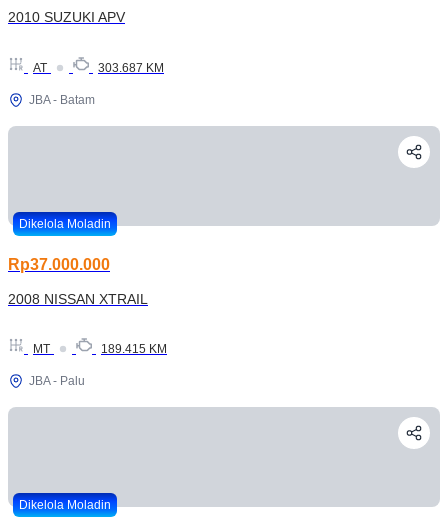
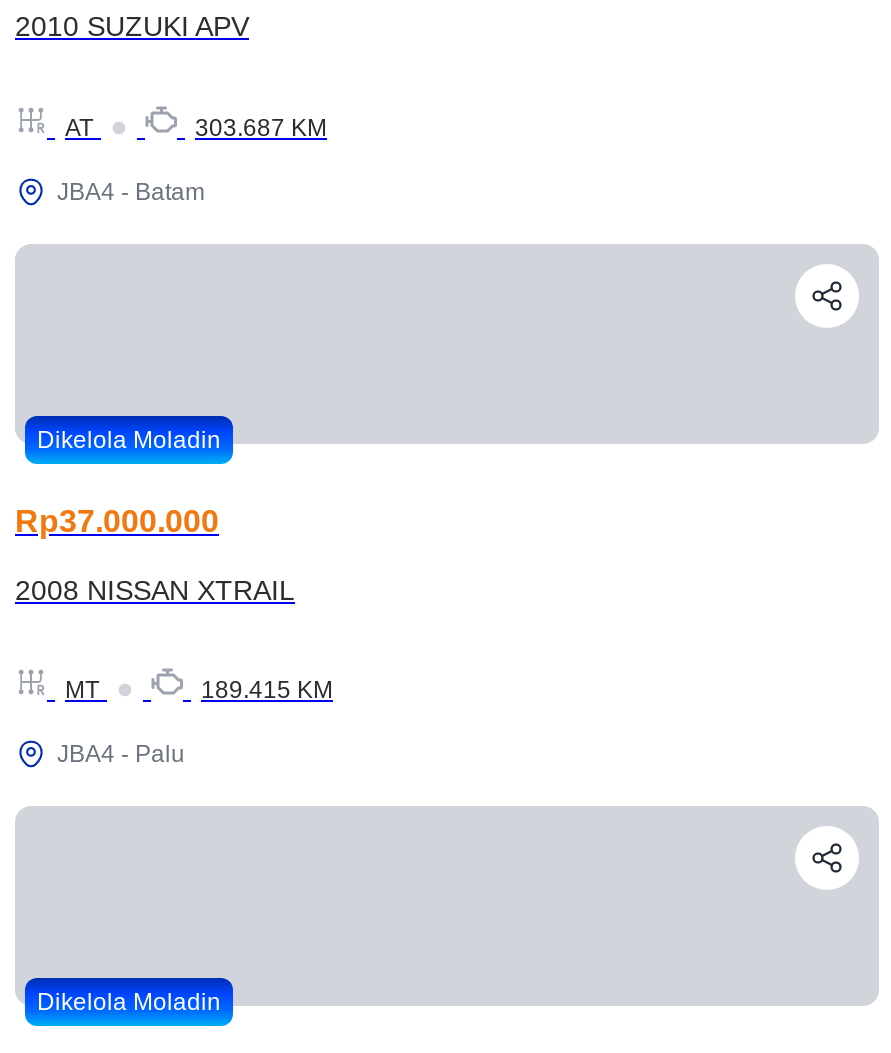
[29,93,95,107] JBA - Batam -> [57,177,205,205] JBA4 - Batam
[29,374,85,388] JBA - Palu -> [57,740,185,768] JBA4 - Palu

